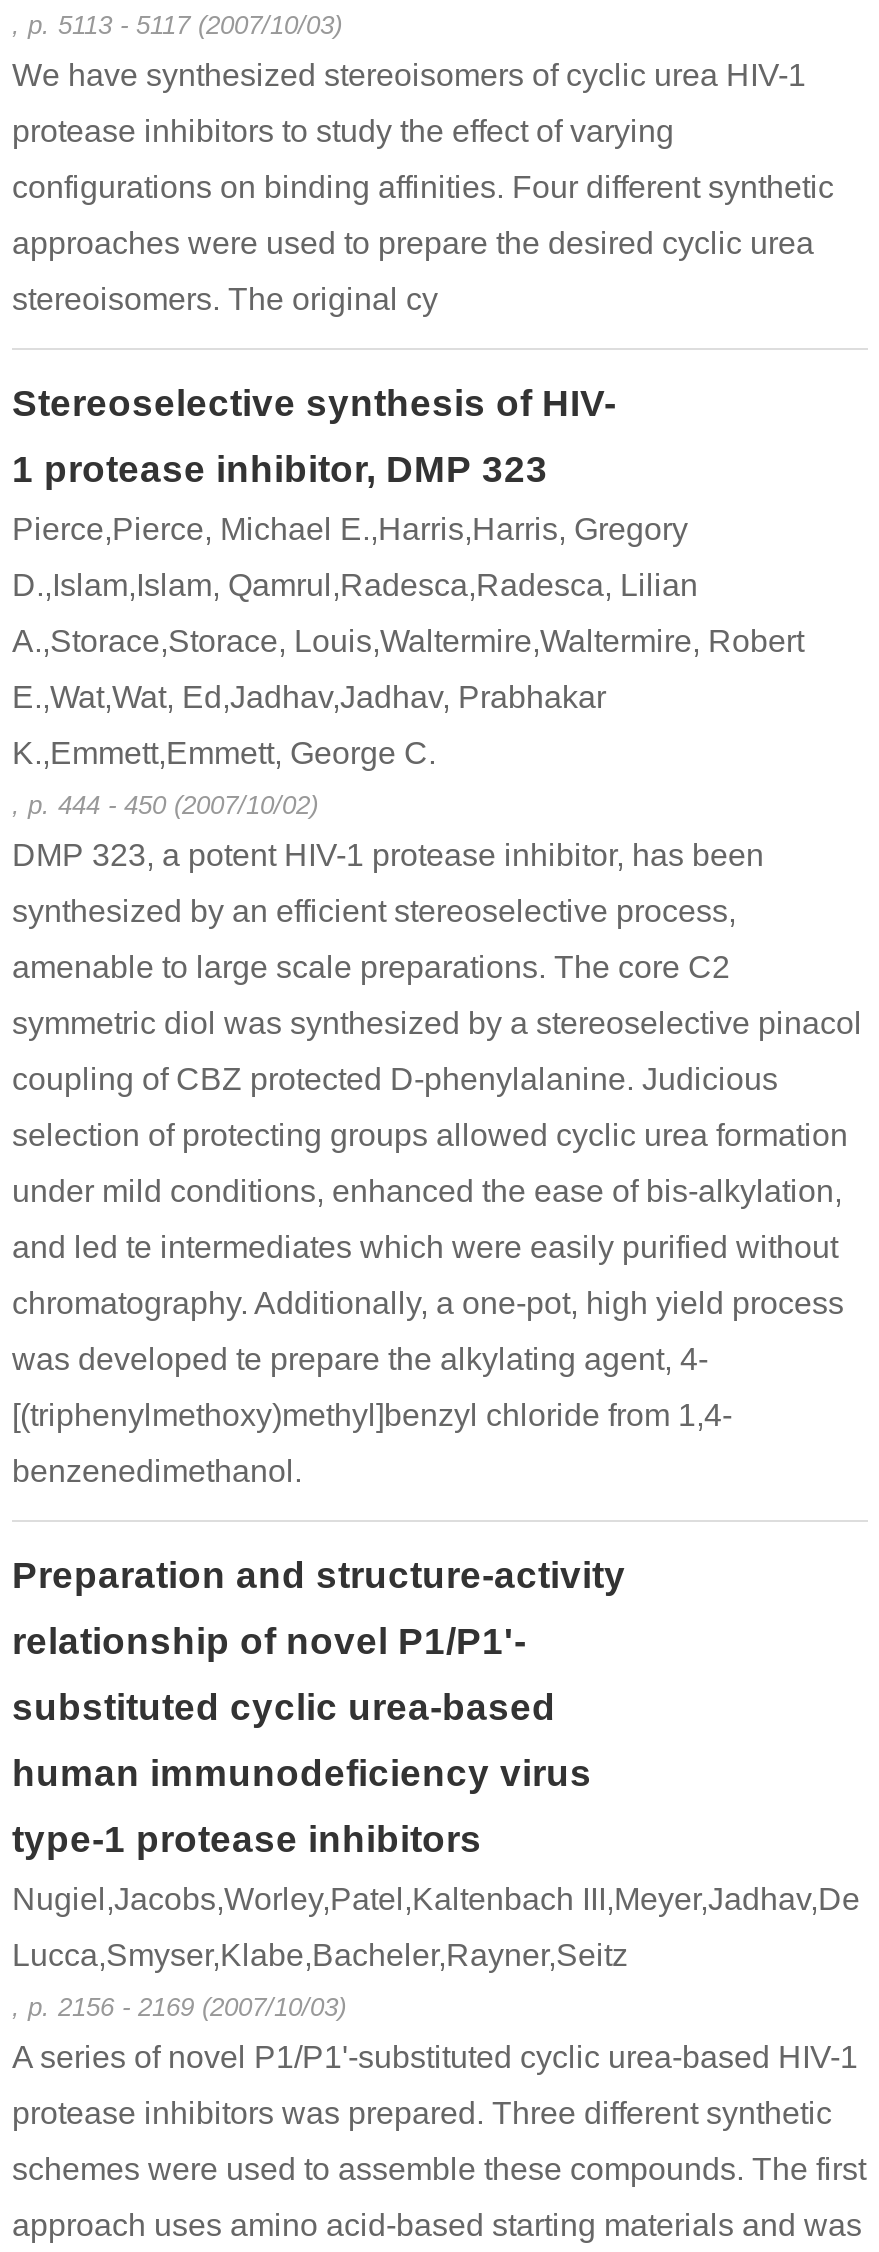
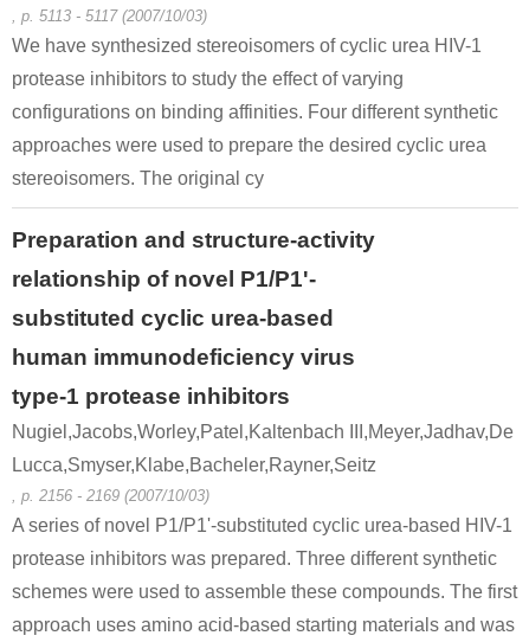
[12,382,862,1488] Stereoselective synthesis of HIV- | 1 protease inhibitor, DMP 323 | Pierce,Pierce, Michael E.,Harris,Harris, Gregory | D.,Islam,Islam, Qamrul,Radesca,Radesca, Lilian | A.,Storace,Storace, Louis,Waltermire,Waltermire, Robert | E.,Wat,Wat, Ed,Jadhav,Jadhav, Prabhakar | K.,Emmett,Emmett, George C. | , p. 444 - 450 (2007/10/02) | DMP 323, a potent HIV-1 protease inhibitor, has been | synthesized by an efficient stereoselective process, | amenable to large scale preparations. The core C2 | symmetric diol was synthesized by a stereoselective pinacol | coupling of CBZ protected D-phenylalanine. Judicious | selection of protecting groups allowed cyclic urea formation | under mild conditions, enhanced the ease of bis-alkylation, | and led te intermediates which were easily purified without | chromatography. Additionally, a one-pot, high yield process | was developed te prepare the alkylating agent, 4- | [(triphenylmethoxy)methyl]benzyl chloride from 1,4- | benzenedimethanol. -> none

